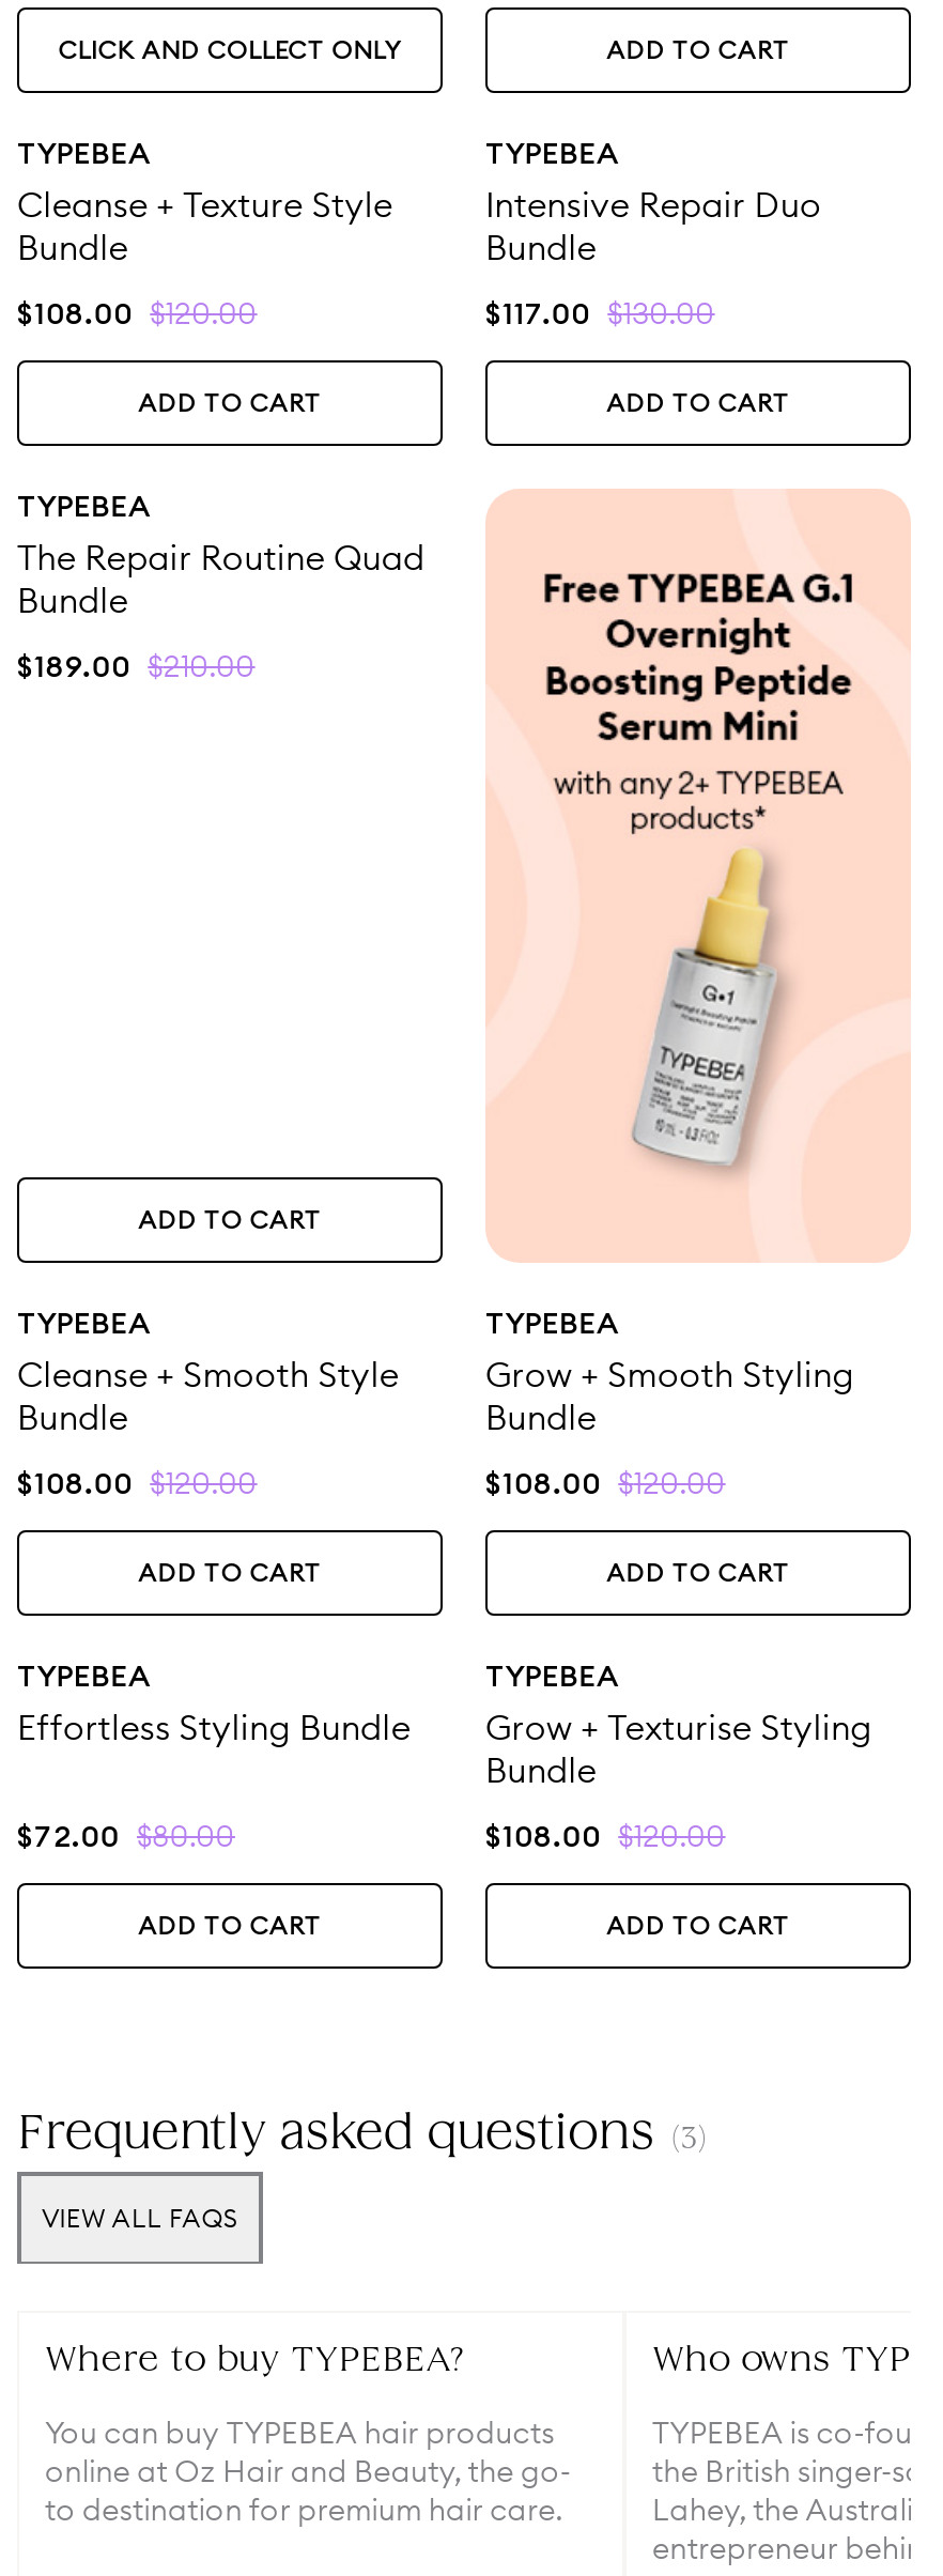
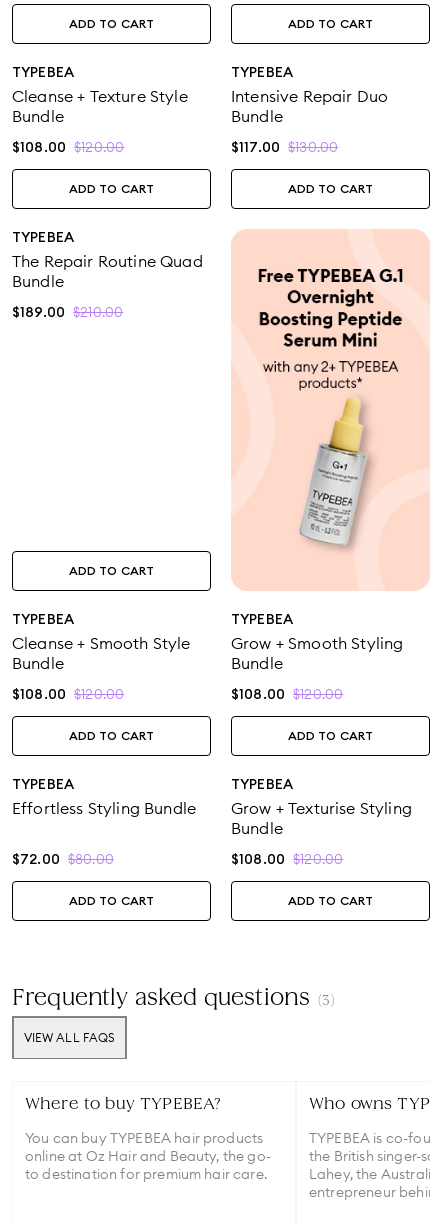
[58,38,402,64] CLICK AND COLLECT ONLY -> [69,18,154,30] ADD TO CART

